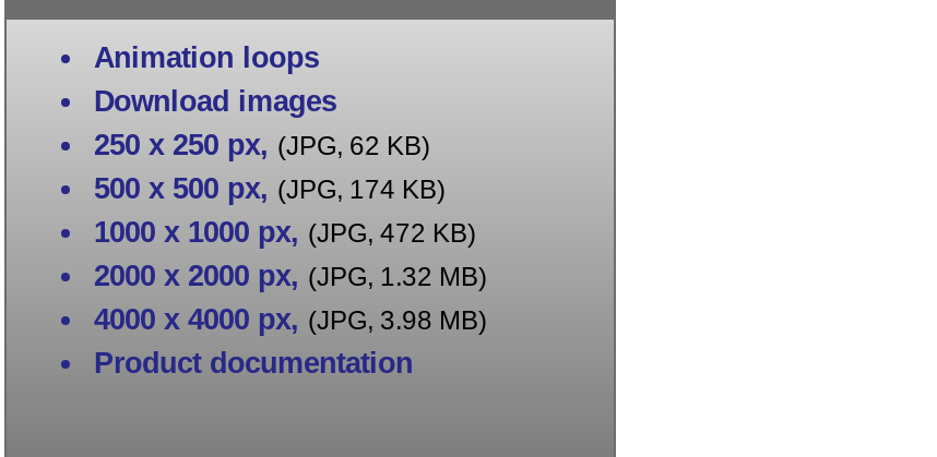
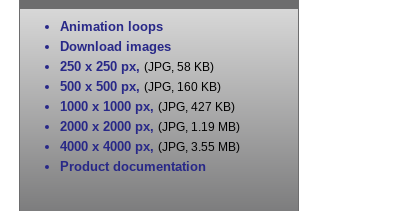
[94,129,430,162] 250 x 250 px, (JPG, 62 KB) -> [60,59,214,74] 250 x 250 px, (JPG, 58 KB)
[94,173,446,205] 500 x 500 px, (JPG, 174 KB) -> [60,79,221,94] 500 x 500 px, (JPG, 160 KB)
[94,216,476,249] 1000 x 1000 px, (JPG, 472 KB) -> [60,99,235,114] 1000 x 1000 px, (JPG, 427 KB)
[94,260,487,293] 2000 x 2000 px, (JPG, 1.32 MB) -> [60,119,240,134] 2000 x 2000 px, (JPG, 1.19 MB)
[94,303,487,336] 4000 x 4000 px, (JPG, 3.98 MB) -> [60,139,240,154] 4000 x 4000 px, (JPG, 3.55 MB)

